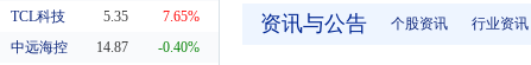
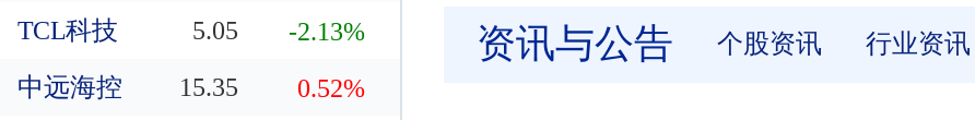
[103,8,128,25] 5.35 -> [192,15,238,46] 5.05
[163,9,200,25] 7.65% -> [289,16,365,46] -2.13%
[96,39,128,56] 14.87 -> [179,72,238,103] 15.35
[158,39,200,56] -0.40% -> [297,72,365,103] 0.52%

